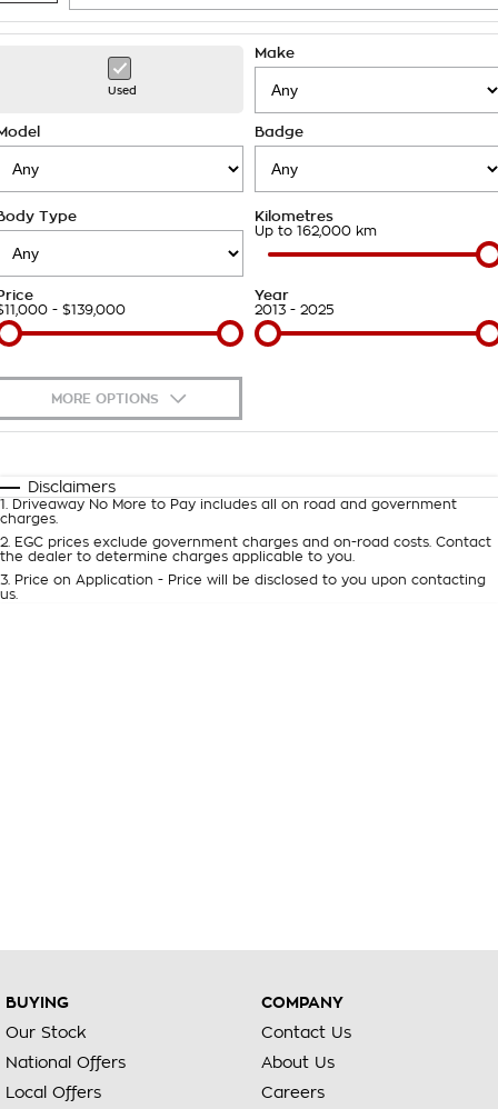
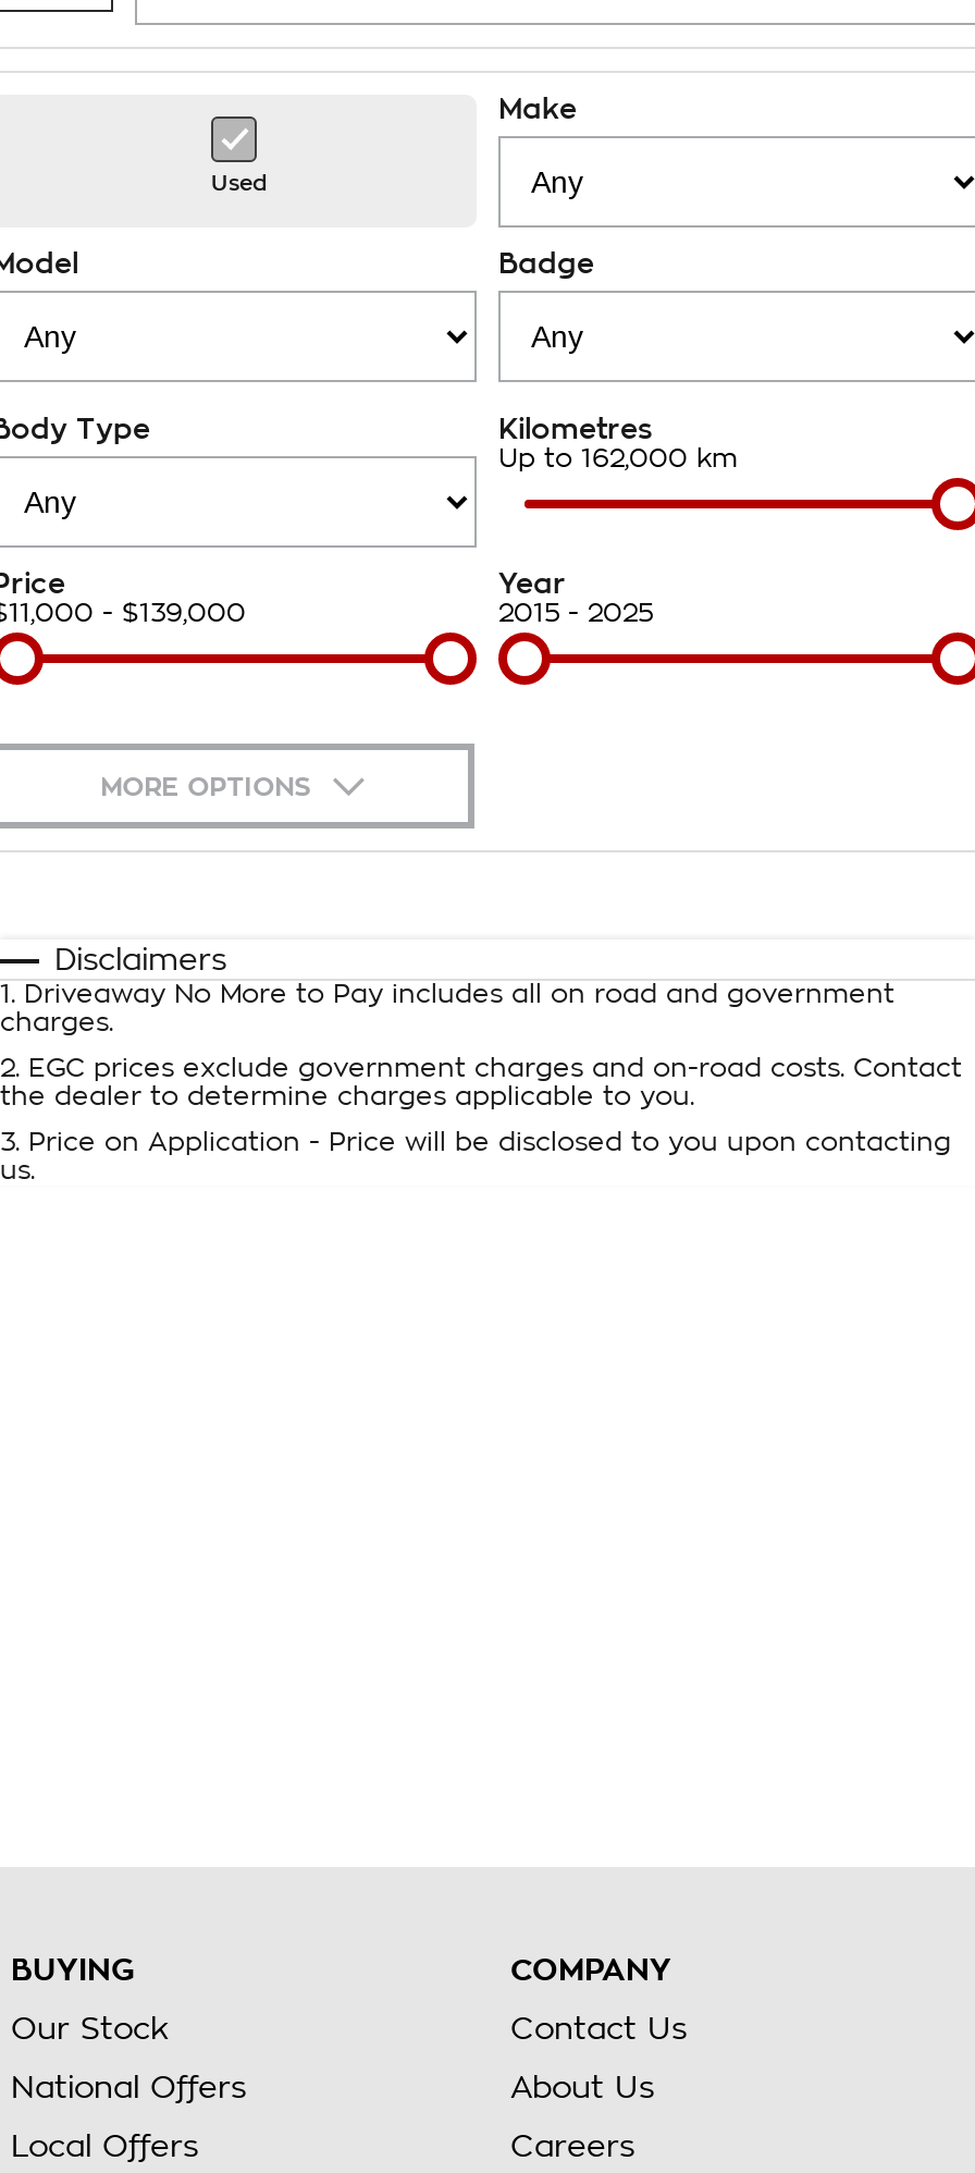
[255,303,333,317] 2013 - 2025 -> [498,600,653,626] 2015 - 2025

